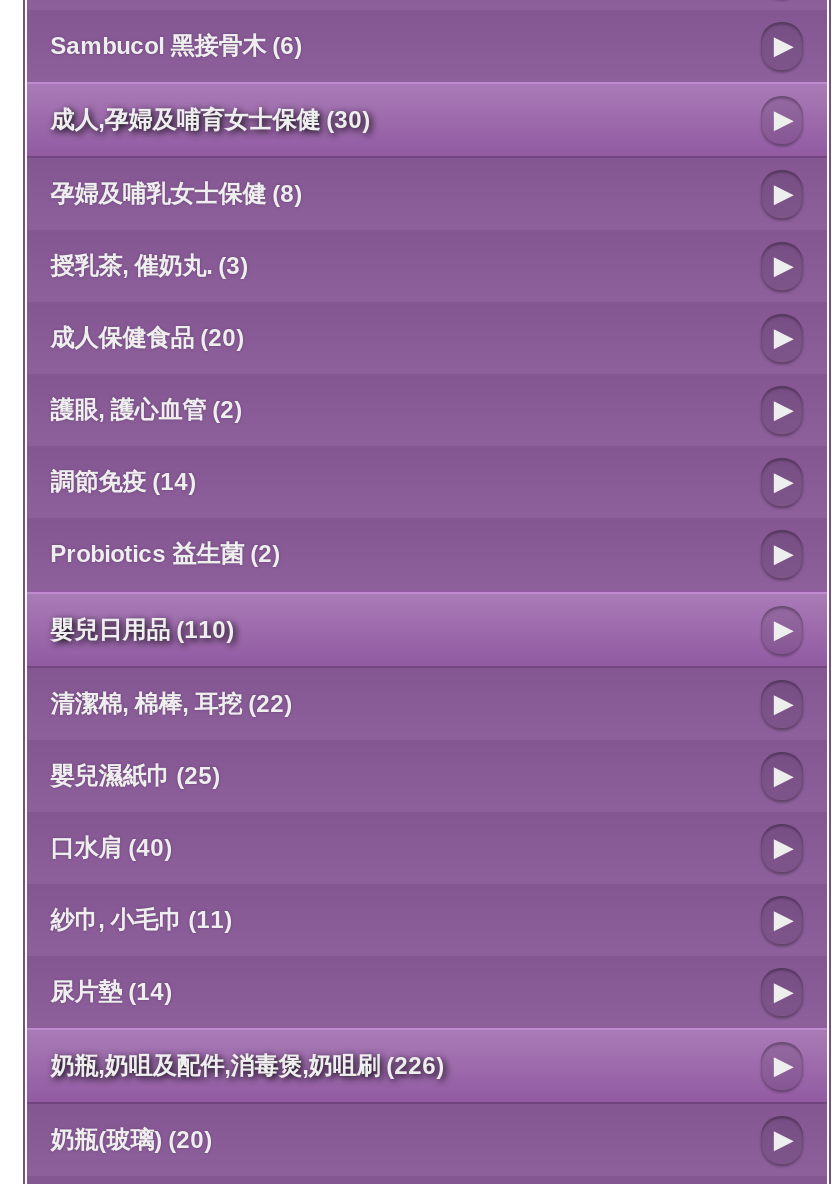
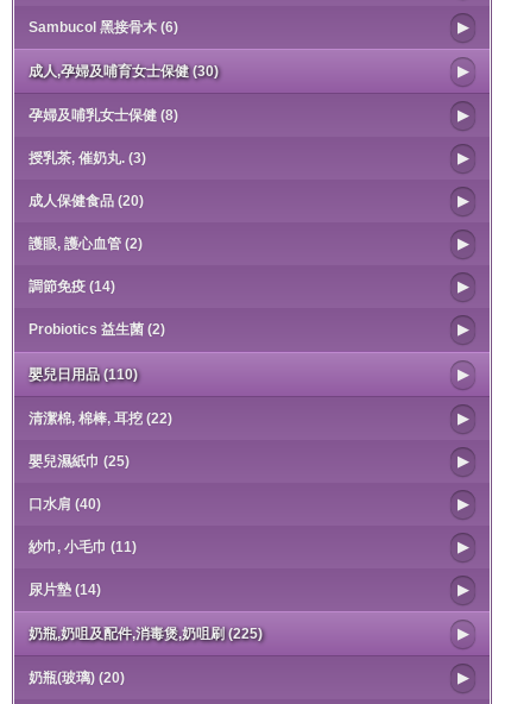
[50,1052,444,1080] 奶瓶,奶咀及配件,消毒煲,奶咀刷 (226) -> [28,625,262,642] 奶瓶,奶咀及配件,消毒煲,奶咀刷 (225)

